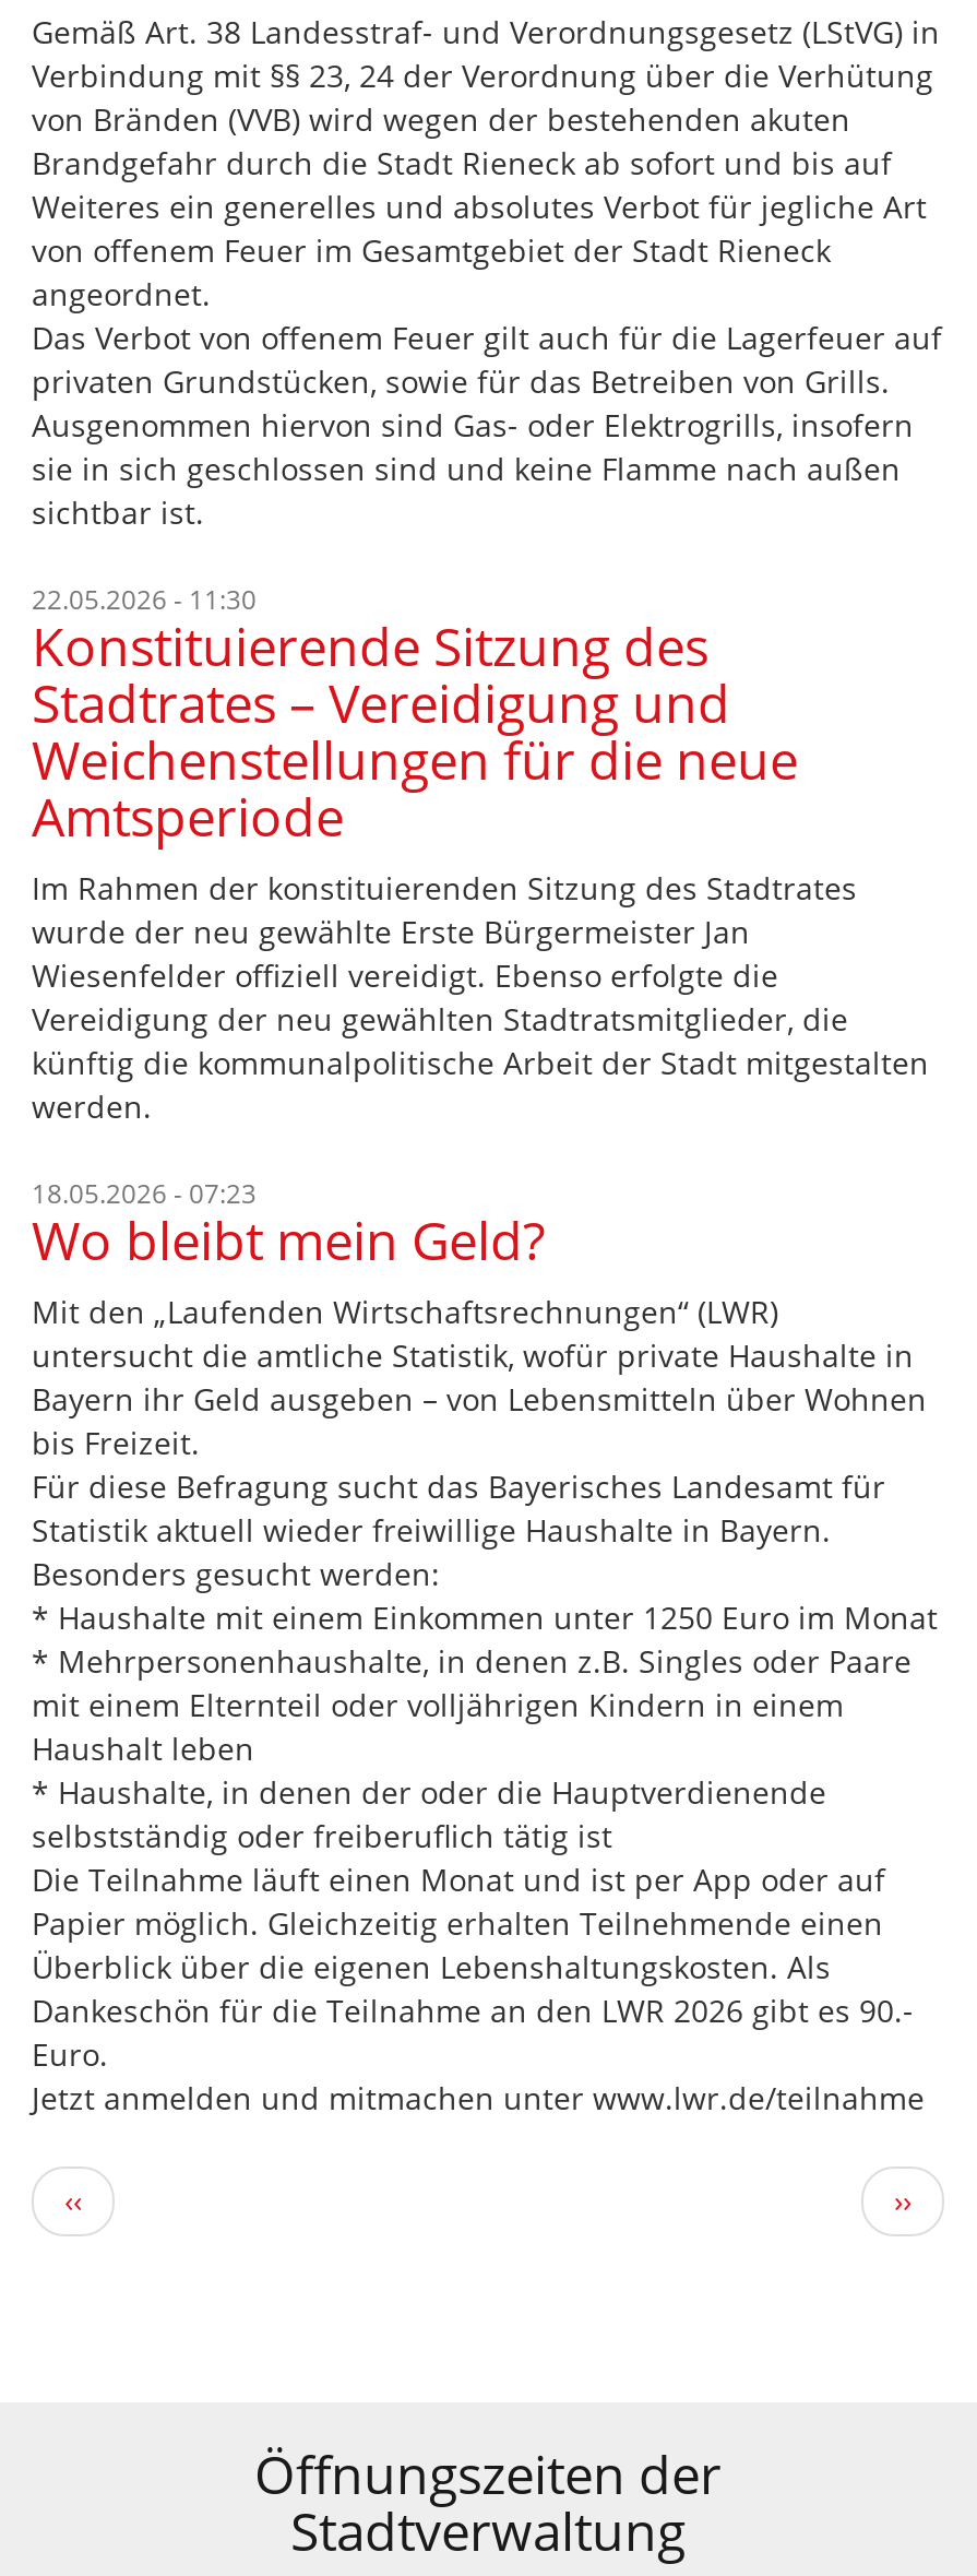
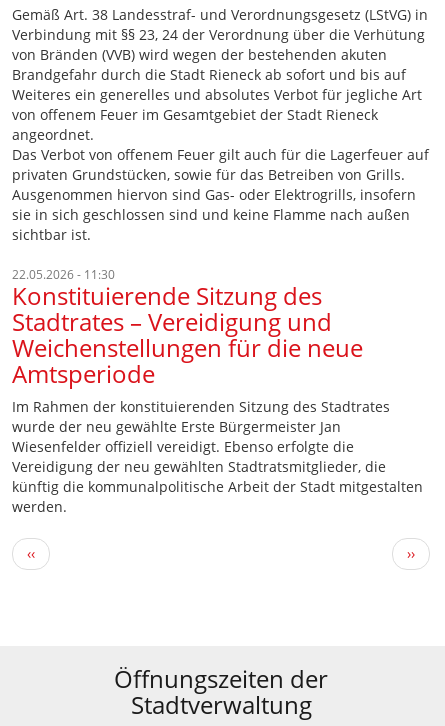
[32,1175,938,2118] 18.05.2026 - 07:23 | Wo bleibt mein Geld? | Mit den „Laufenden Wirtschaftsrechnungen“ (LWR) | untersucht die amtliche Statistik, wofür private Haushalte in | Bayern ihr Geld ausgeben – von Lebensmitteln über Wohnen | bis Freizeit. | Für diese Befragung sucht das Bayerisches Landesamt für | Statistik aktuell wieder freiwillige Haushalte in Bayern. | Besonders gesucht werden: | * Haushalte mit einem Einkommen unter 1250 Euro im Monat | * Mehrpersonenhaushalte, in denen z.B. Singles oder Paare | mit einem Elternteil oder volljährigen Kindern in einem | Haushalt leben | * Haushalte, in denen der oder die Hauptverdienende | selbstständig oder freiberuflich tätig ist | Die Teilnahme läuft einen Monat und ist per App oder auf | Papier möglich. Gleichzeitig erhalten Teilnehmende einen | Überblick über die eigenen Lebenshaltungskosten. Als | Dankeschön für die Teilnahme an den LWR 2026 gibt es 90.- | Euro. | Jetzt anmelden und mitmachen unter www.lwr.de/teilnahme -> none

